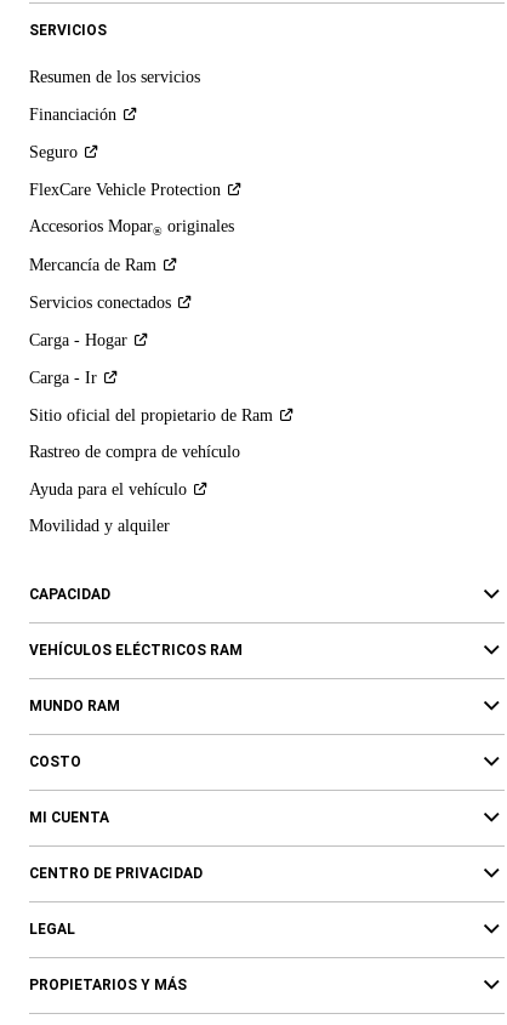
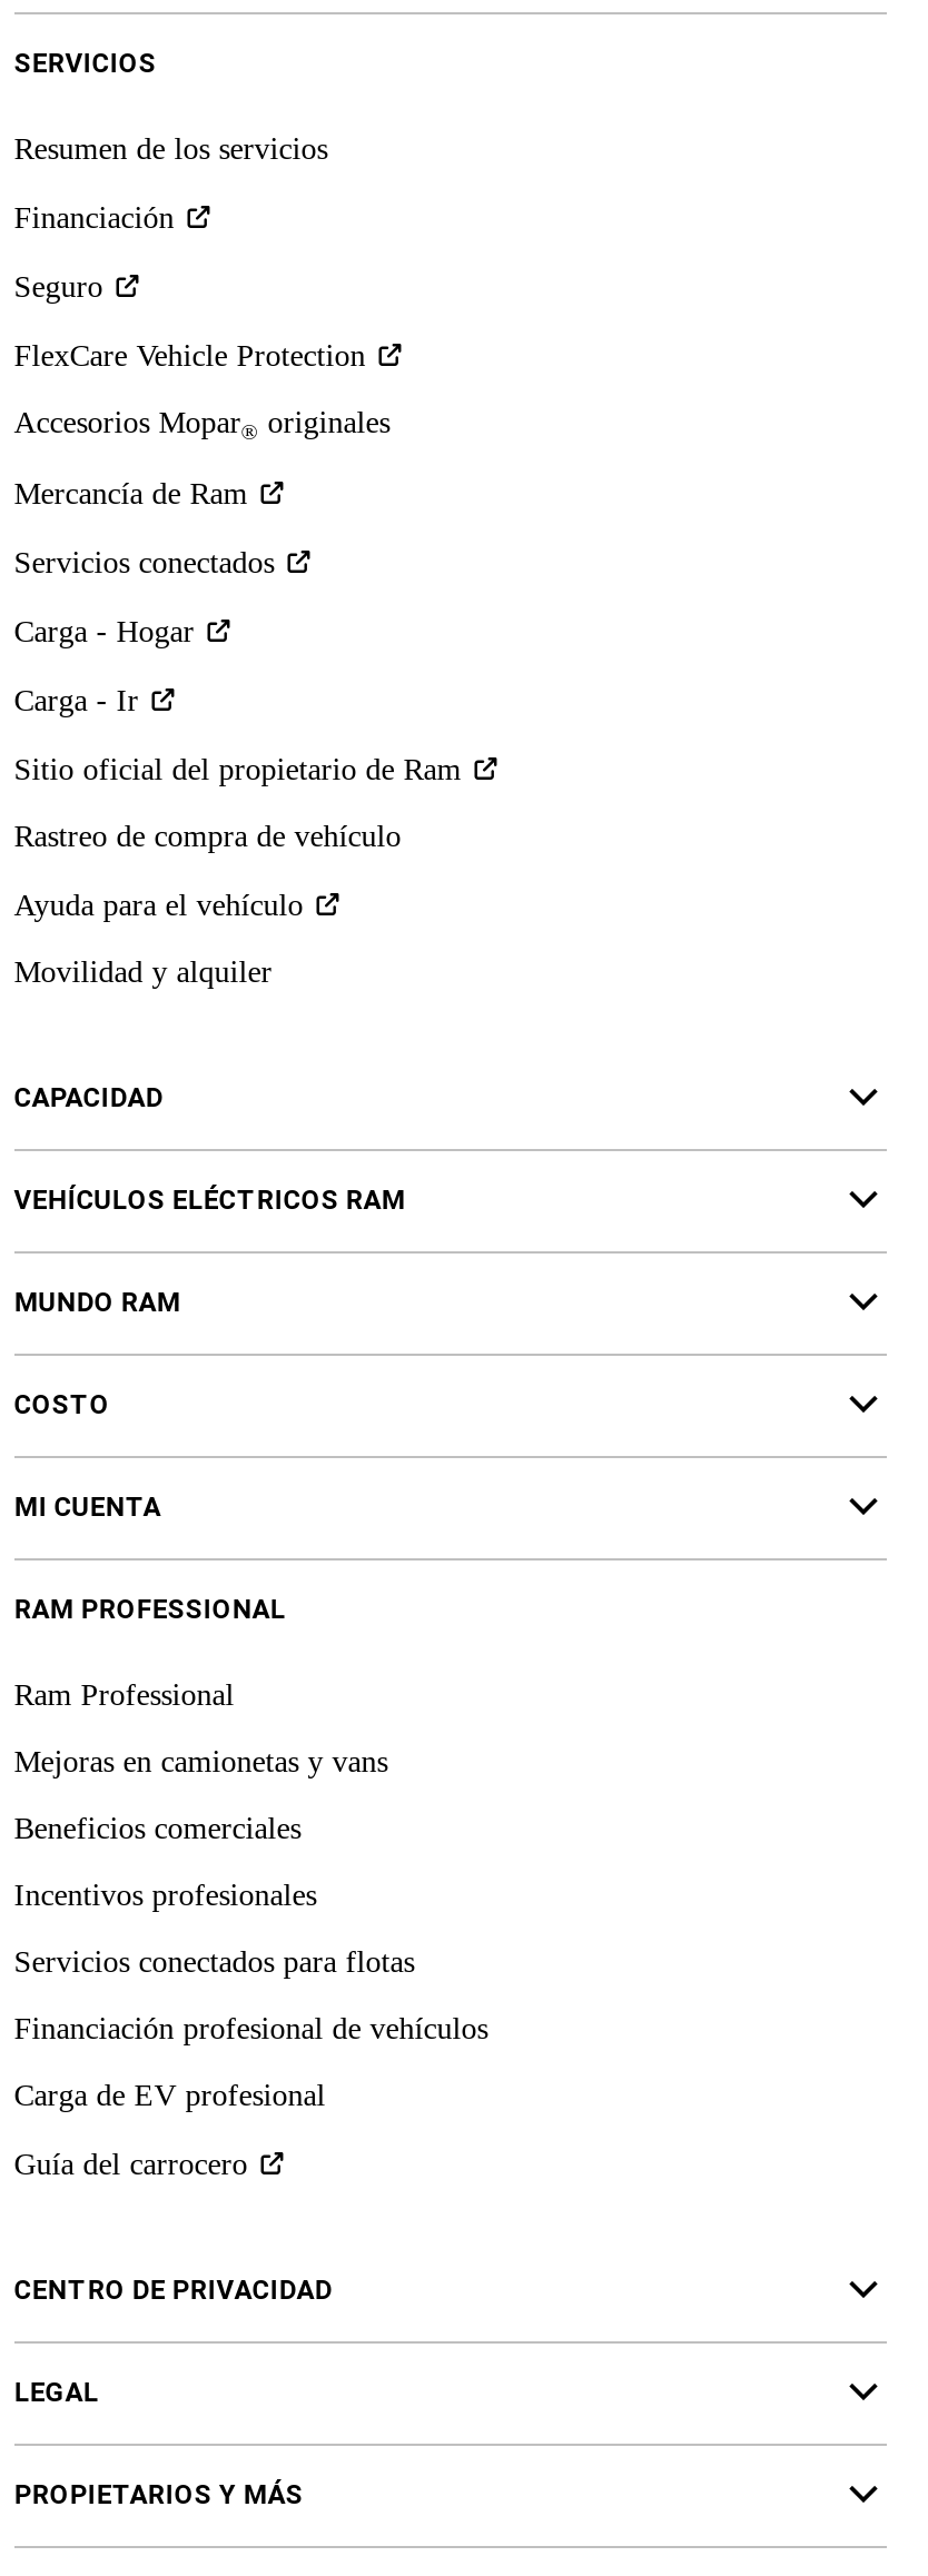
none -> [14,1594,488,2181] RAM PROFESSIONAL | Ram Professional | Mejoras en camionetas y vans | Beneficios comerciales | Incentivos profesionales | Servicios conectados para flotas | Financiación profesional de vehículos | Carga de EV profesional | Guía del carrocero

